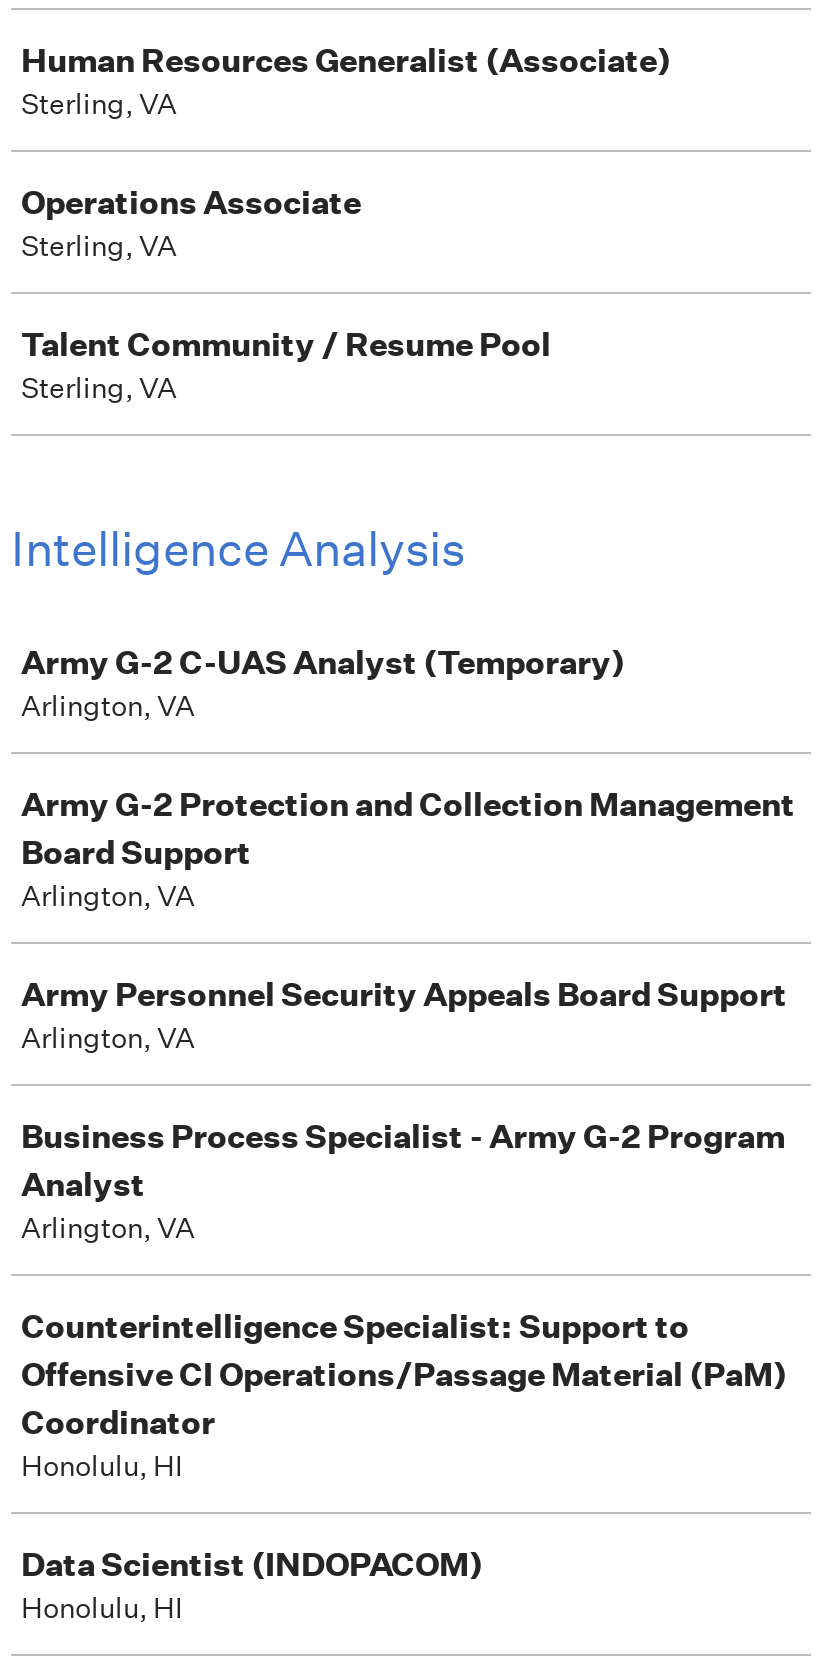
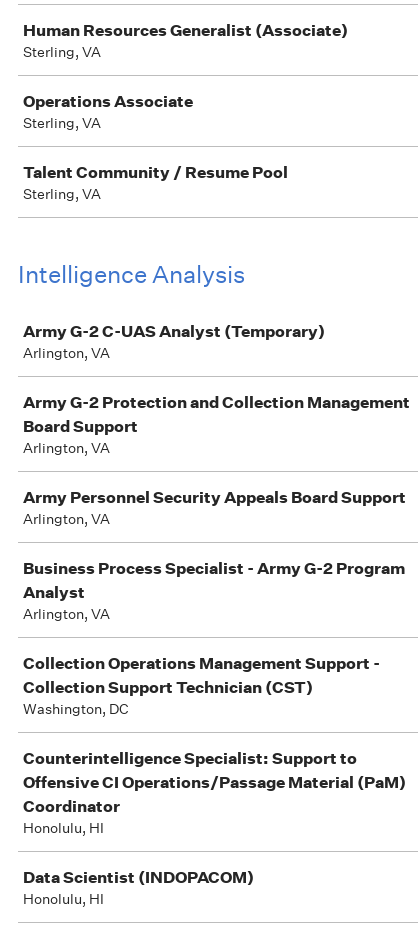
none -> [23,653,380,718] Collection Operations Management Support - | Collection Support Technician (CST) | Washington, DC

